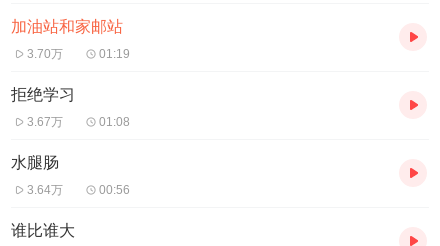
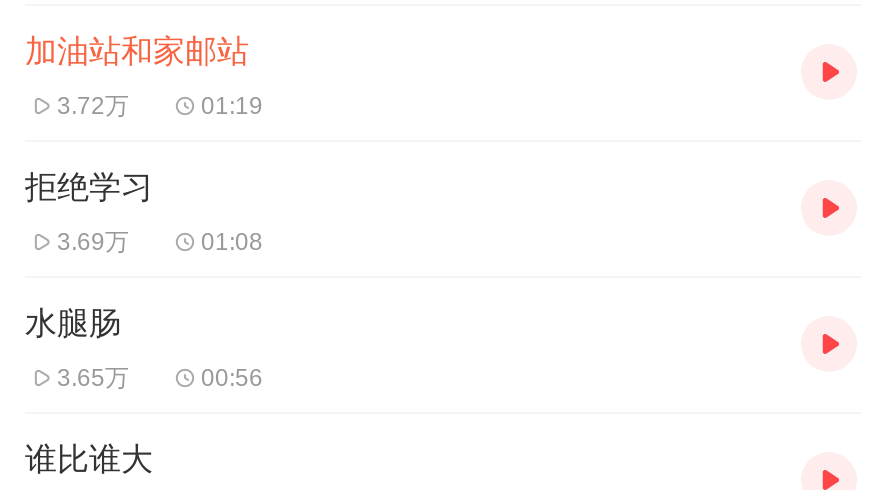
[27,47,63,61] 3.70万 -> [57,92,129,120] 3.72万
[27,115,63,129] 3.67万 -> [57,228,129,256] 3.69万
[27,183,63,197] 3.64万 -> [57,364,129,392] 3.65万

